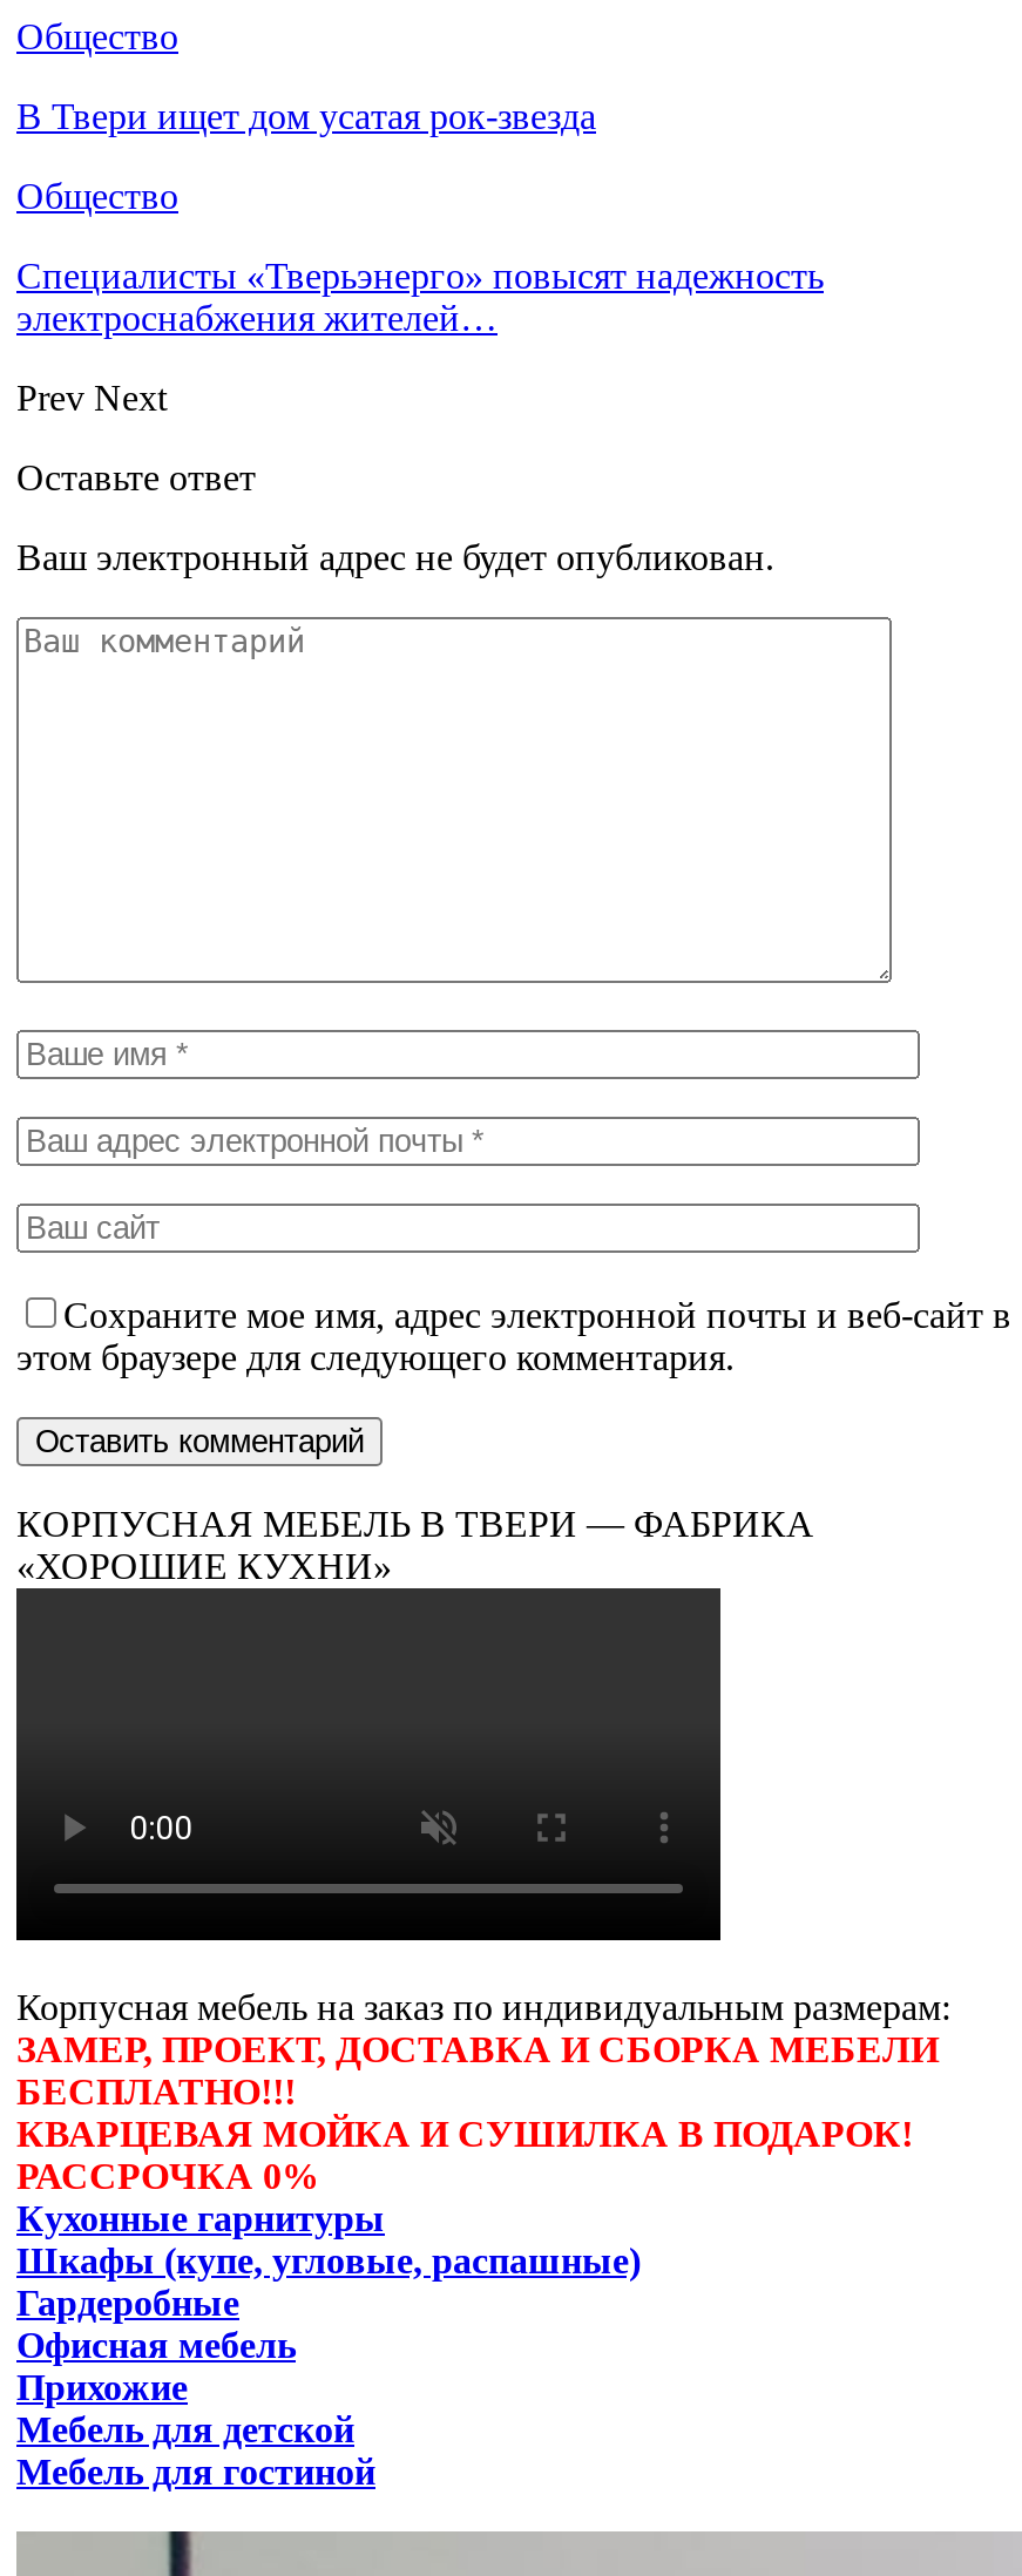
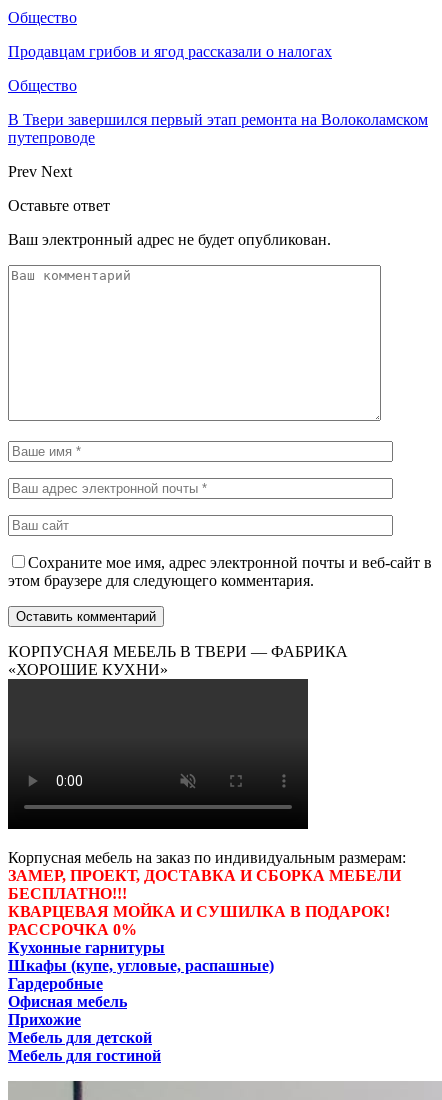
[16,96,596,136] В Твери ищет дом усатая рок-звезда -> [8,43,332,60] Продавцам грибов и ягод рассказали о налогах
[16,255,824,337] Специалисты «Тверьэнерго» повысят надежность | электроснабжения жителей… -> [8,111,428,146] В Твери завершился первый этап ремонта на Волоколамском | путепроводе

